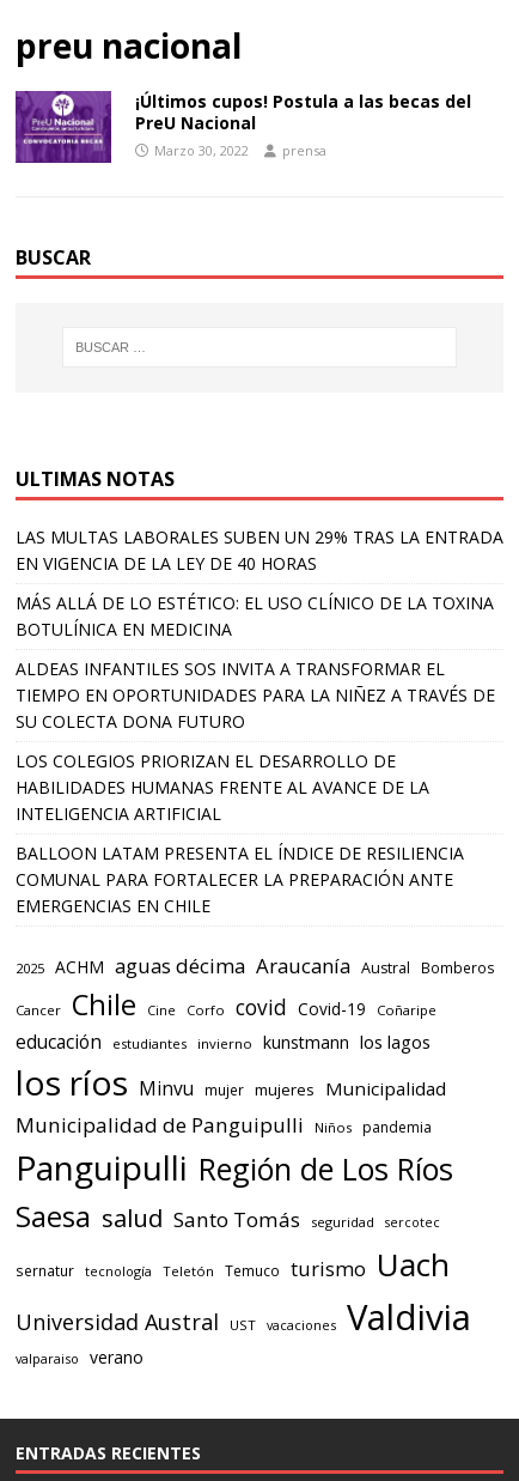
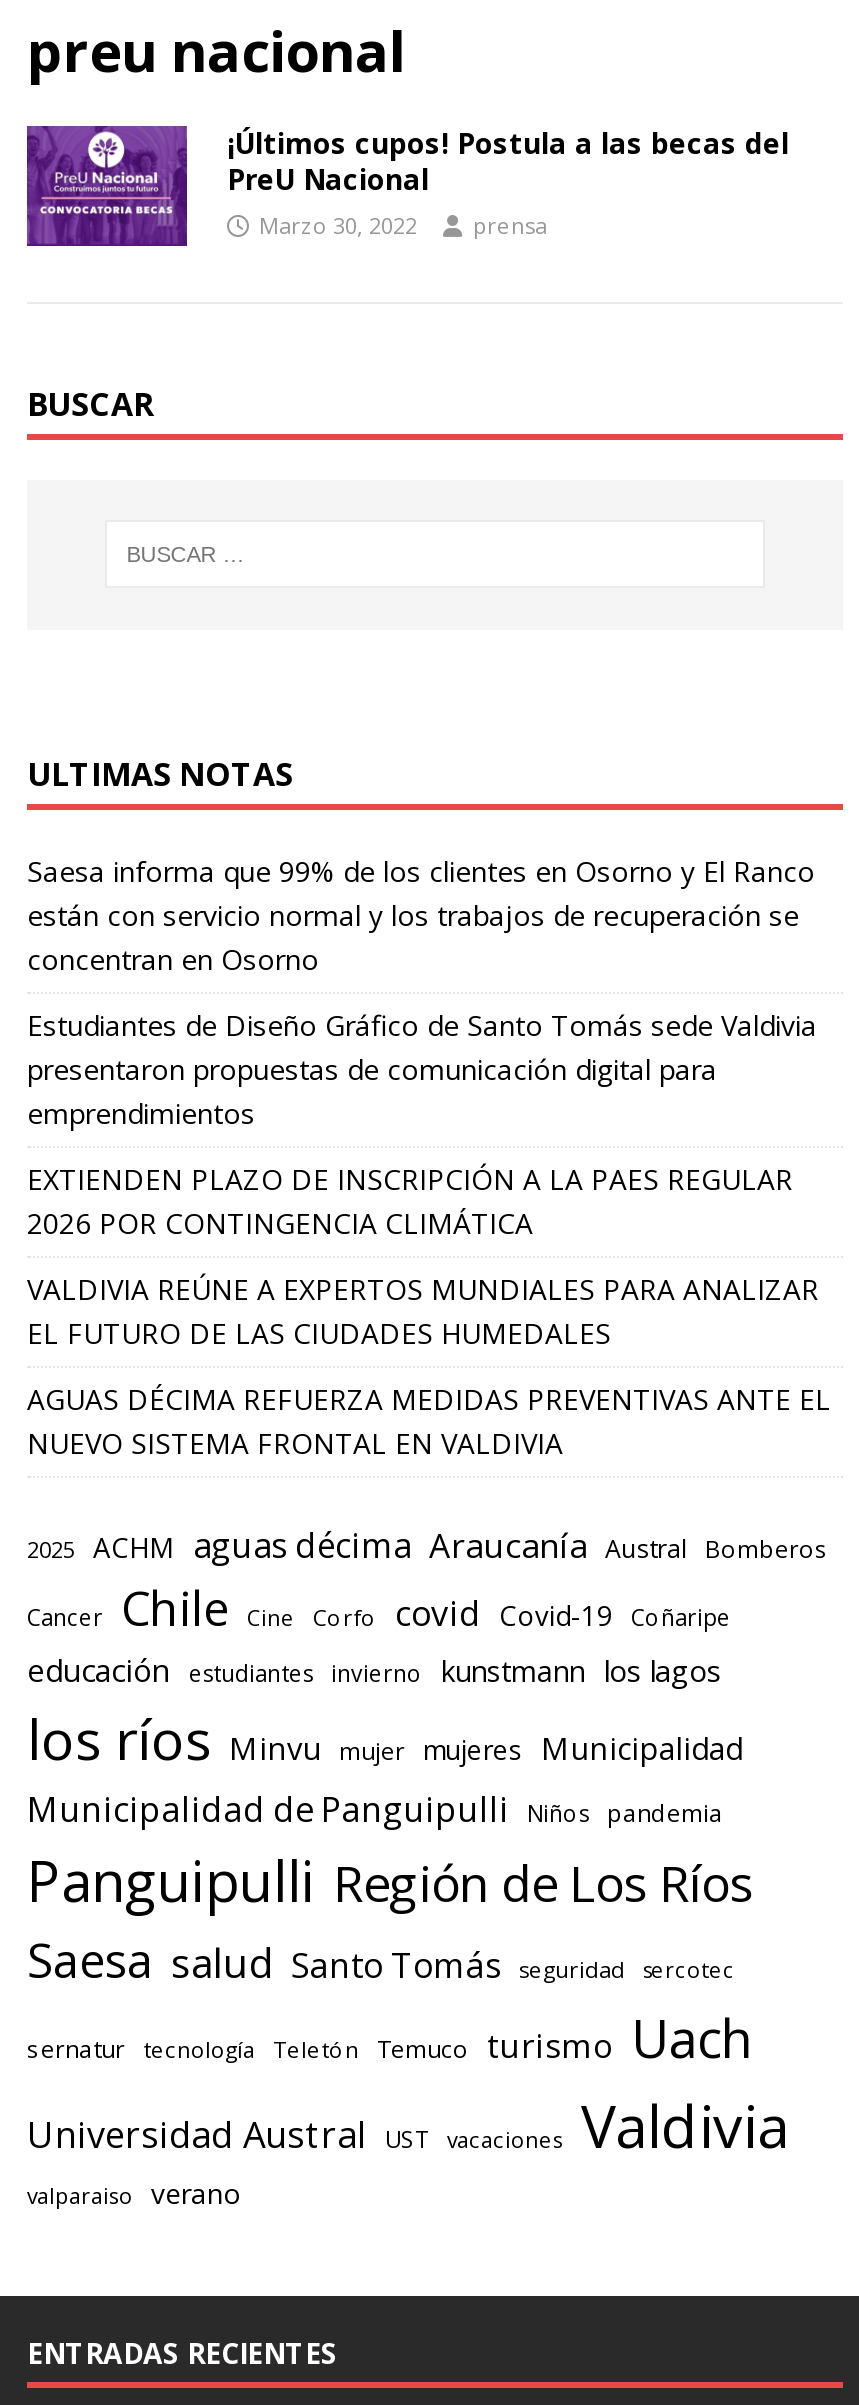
[16,525,503,574] LAS MULTAS LABORALES SUBEN UN 29% TRAS LA ENTRADA | EN VIGENCIA DE LA LEY DE 40 HORAS -> [27,851,815,977] Saesa informa que 99% de los clientes en Osorno y El Ranco | están con servicio normal y los trabajos de recuperación se | concentran en Osorno
[16,591,494,640] MÁS ALLÁ DE LO ESTÉTICO: EL USO CLÍNICO DE LA TOXINA | BOTULÍNICA EN MEDICINA -> [27,1005,817,1131] Estudiantes de Diseño Gráfico de Santo Tomás sede Valdivia | presentaron propuestas de comunicación digital para | emprendimientos
[16,657,495,732] ALDEAS INFANTILES SOS INVITA A TRANSFORMAR EL | TIEMPO EN OPORTUNIDADES PARA LA NIÑEZ A TRAVÉS DE | SU COLECTA DONA FUTURO -> [27,1159,793,1241] EXTIENDEN PLAZO DE INSCRIPCIÓN A LA PAES REGULAR | 2026 POR CONTINGENCIA CLIMÁTICA
[16,749,429,825] LOS COLEGIOS PRIORIZAN EL DESARROLLO DE | HABILIDADES HUMANAS FRENTE AL AVANCE DE LA | INTELIGENCIA ARTIFICIAL -> [27,1269,819,1351] VALDIVIA REÚNE A EXPERTOS MUNDIALES PARA ANALIZAR | EL FUTURO DE LAS CIUDADES HUMEDALES
[16,841,464,917] BALLOON LATAM PRESENTA EL ÍNDICE DE RESILIENCIA | COMUNAL PARA FORTALECER LA PREPARACIÓN ANTE | EMERGENCIAS EN CHILE -> [27,1379,831,1461] AGUAS DÉCIMA REFUERZA MEDIDAS PREVENTIVAS ANTE EL | NUEVO SISTEMA FRONTAL EN VALDIVIA

